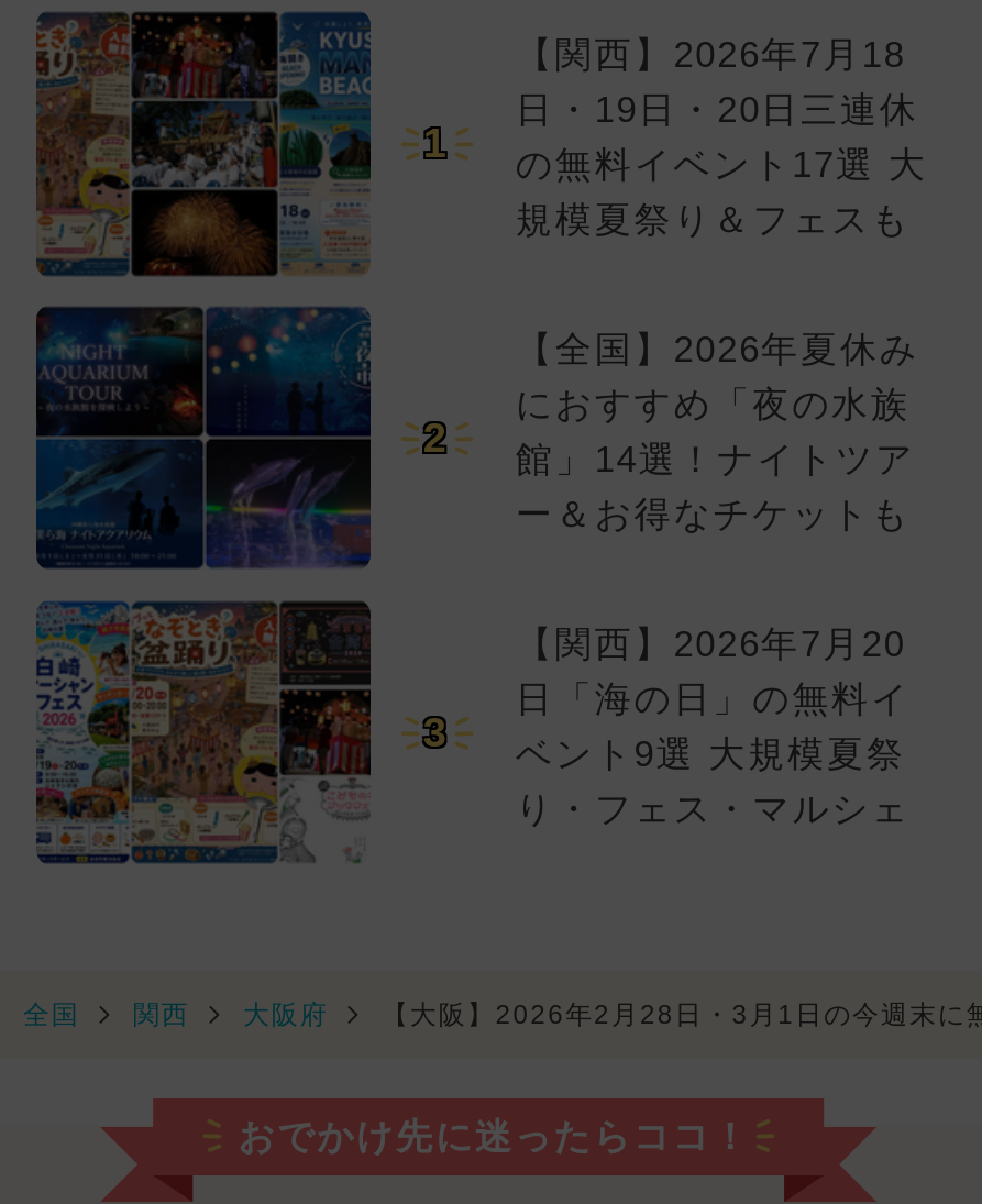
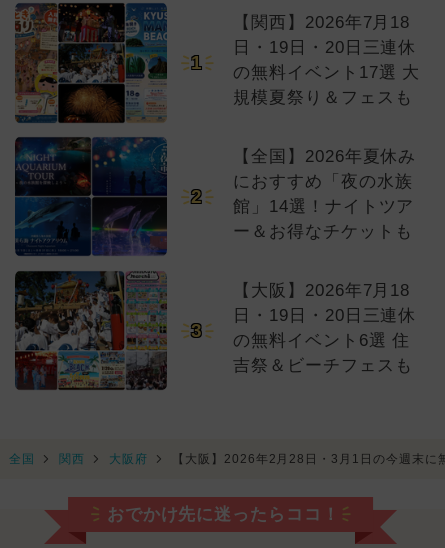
[34,599,373,863] [image] -> [14,270,168,391] [image]
[516,623,911,829] 【関西】2026年7月20 | 日「海の日」の無料イ | ベント9選 大規模夏祭 | り・フェス・マルシェ -> [233,281,416,375] 【大阪】2026年7月18 | 日・19日・20日三連休 | の無料イベント6選 住 | 吉祭＆ビーチフェスも

